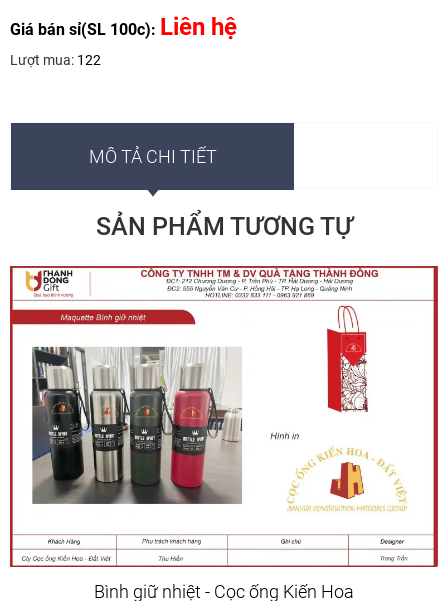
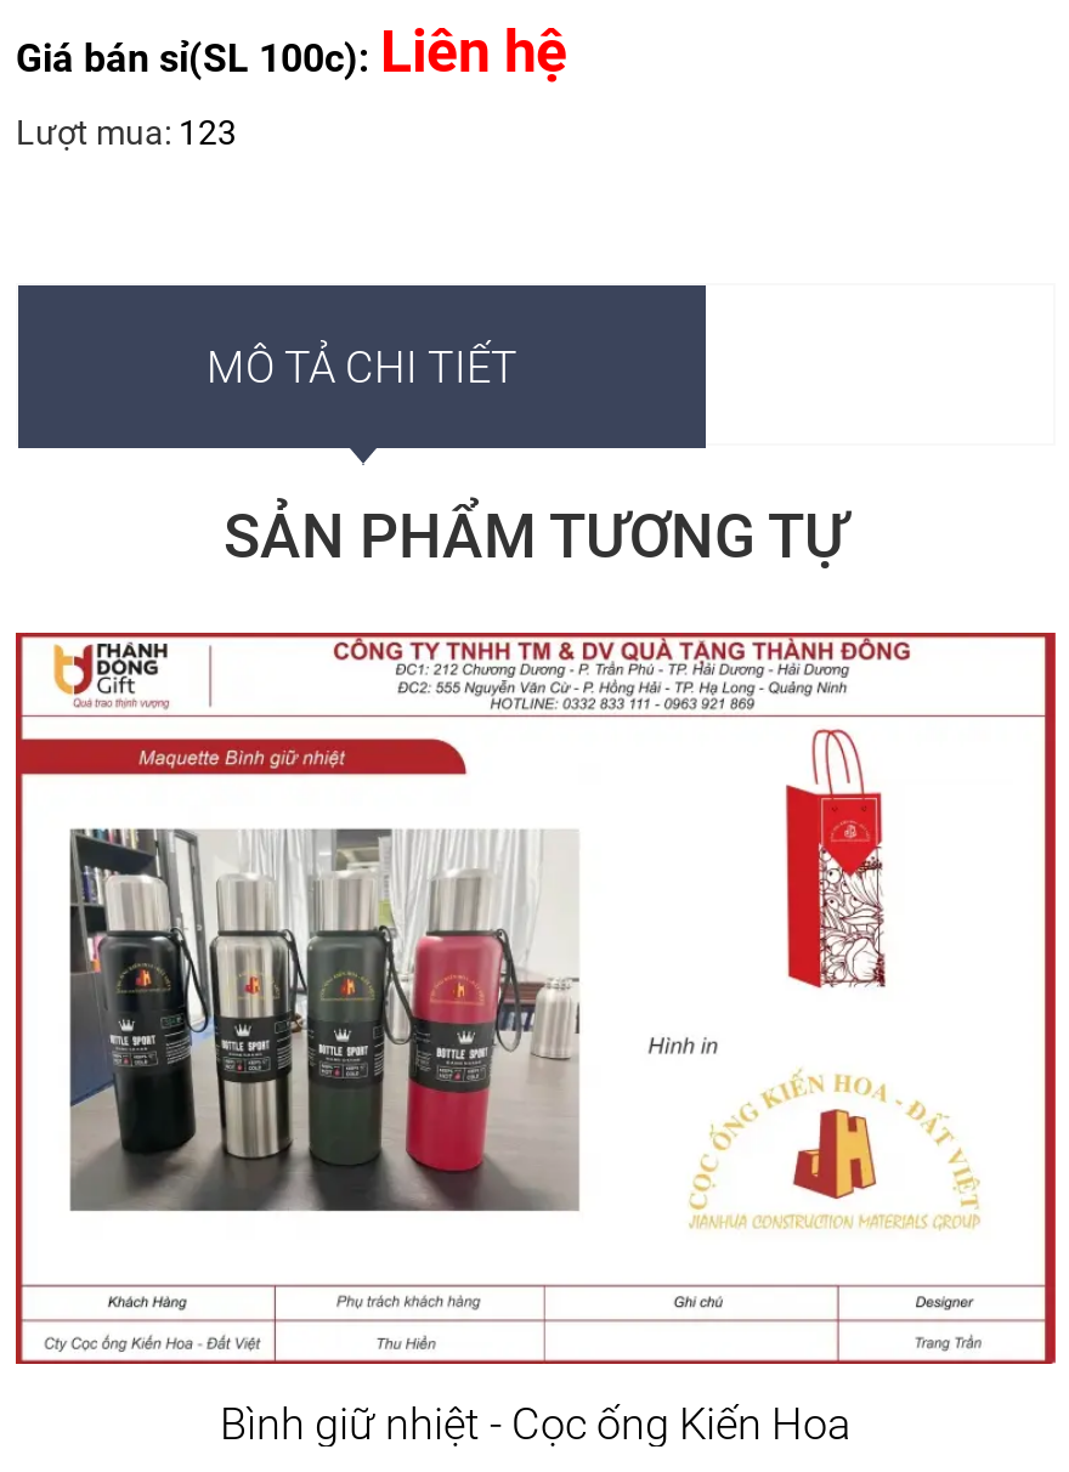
[10,52,101,68] Lượt mua: 122 -> [16,112,237,151] Lượt mua: 123

